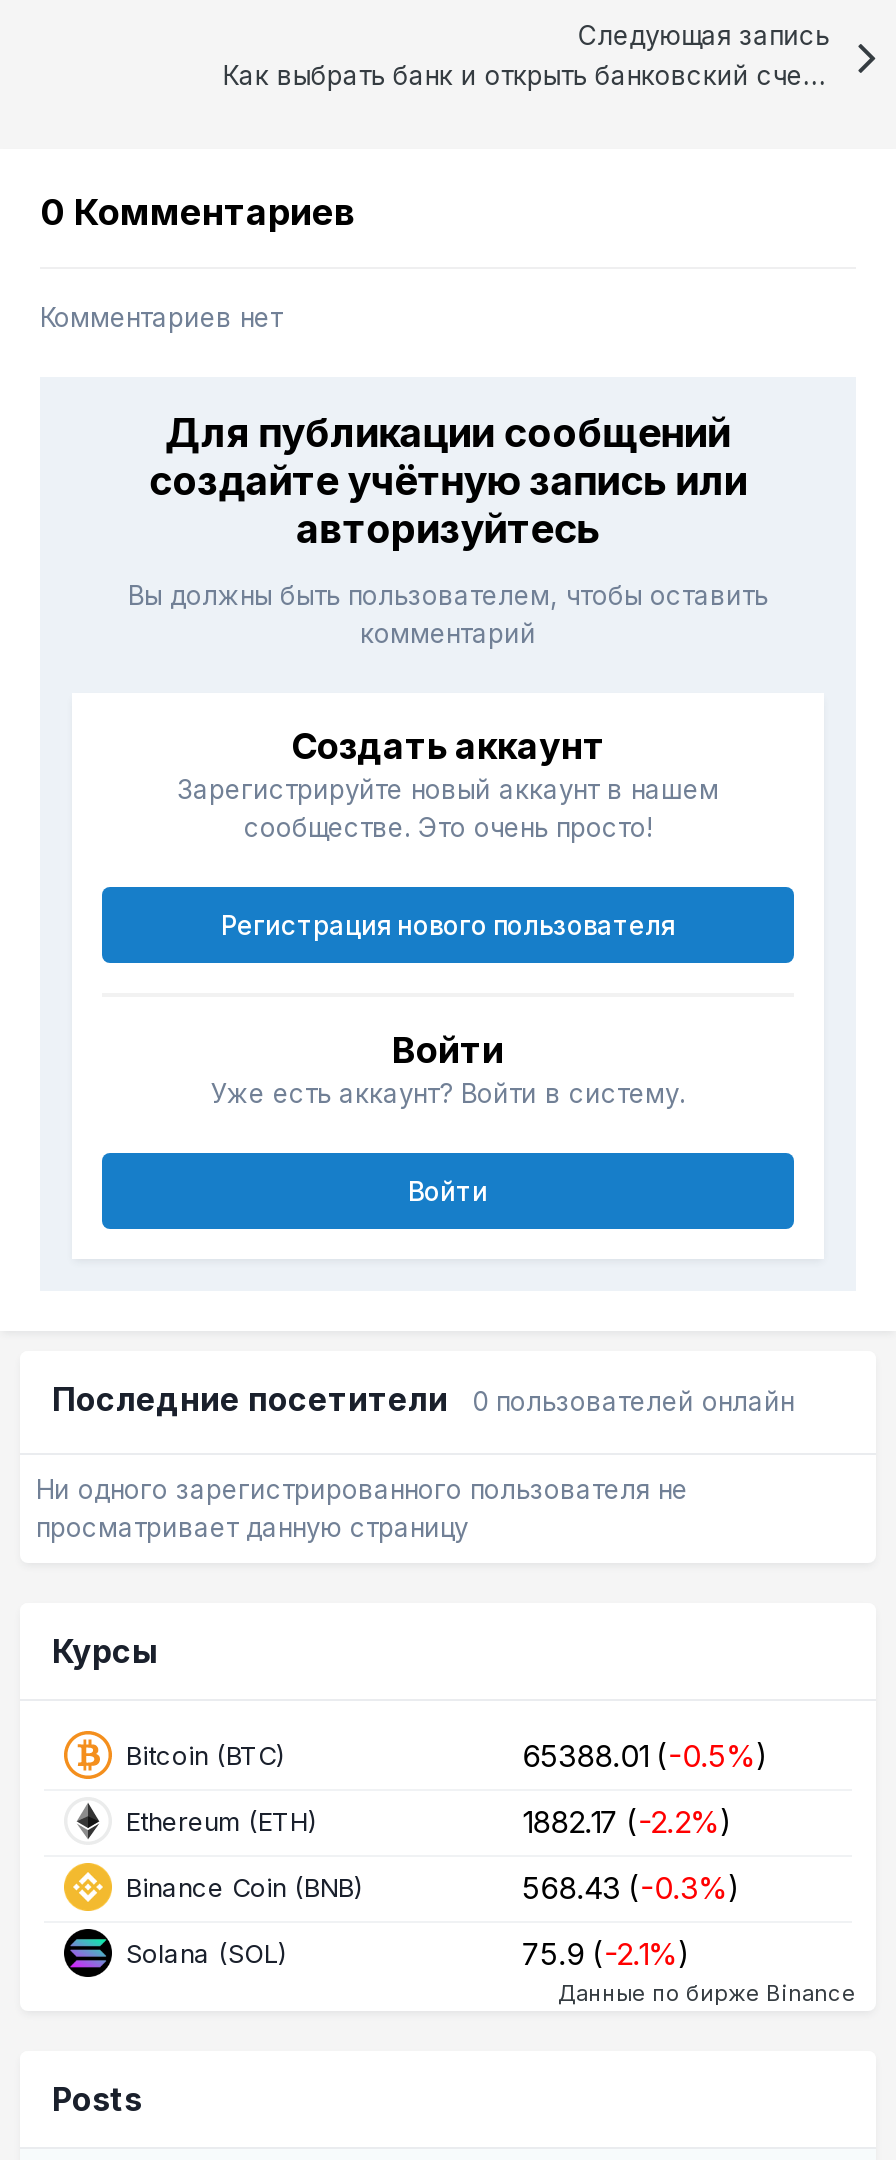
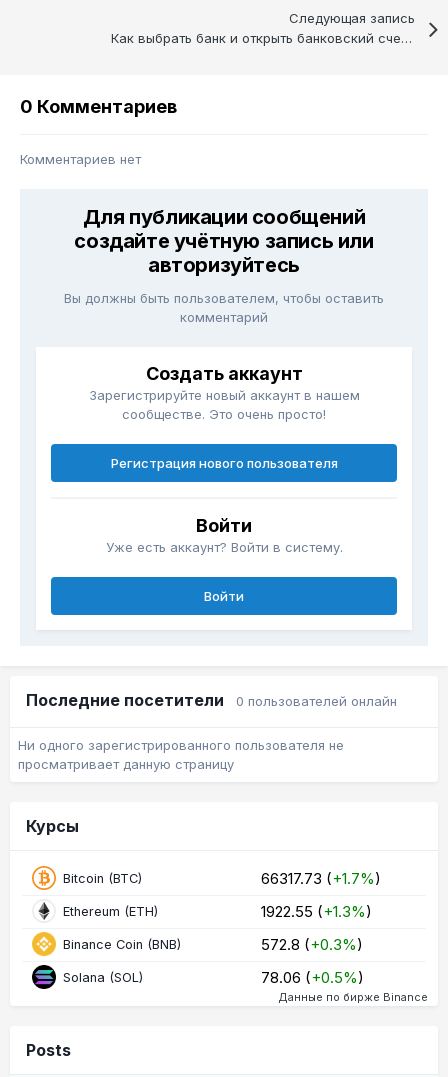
[522,1738,768,1776] 65388.01 (-0.5%) -> [261,869,381,888] 66317.73 (+1.7%)
[522,1804,732,1842] 1882.17 (-2.2%) -> [261,902,372,921] 1922.55 (+1.3%)
[522,1870,740,1908] 568.43 (-0.3%) -> [261,935,363,954] 572.8 (+0.3%)
[522,1936,690,1974] 75.9 (-2.1%) -> [261,968,364,987] 78.06 (+0.5%)

